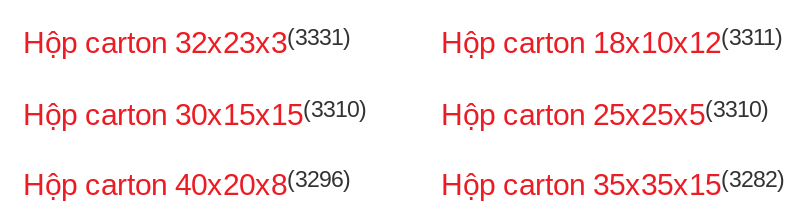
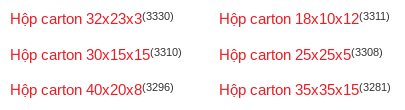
[23,26,351,60] Hộp carton 32x23x3(3331) -> [10,10,174,27] Hộp carton 32x23x3(3330)
[441,97,769,131] Hộp carton 25x25x5(3310) -> [219,46,383,63] Hộp carton 25x25x5(3308)
[441,168,785,202] Hộp carton 35x35x15(3282) -> [219,81,391,98] Hộp carton 35x35x15(3281)

